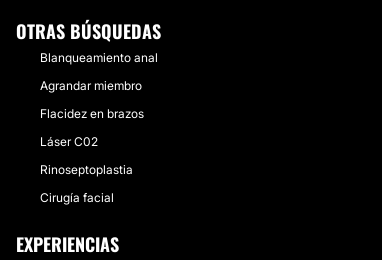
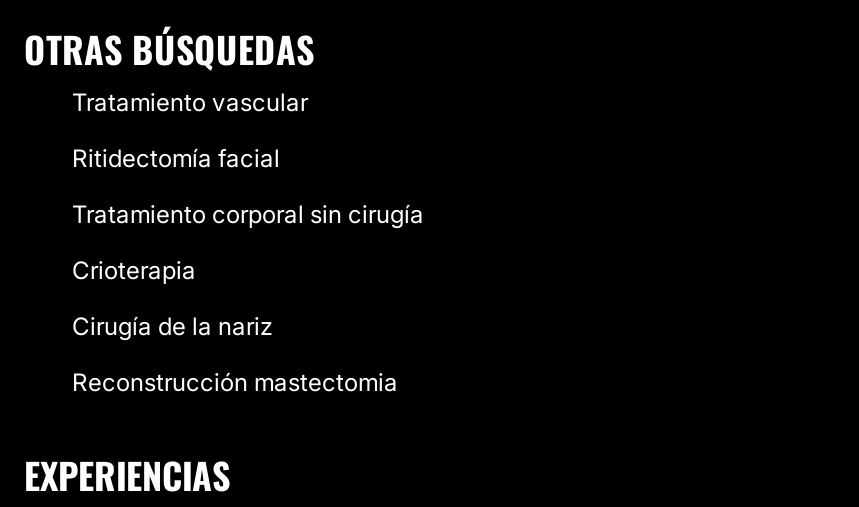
[40,50,158,65] Blanqueamiento anal -> [72,87,308,117] Tratamiento vascular
[40,78,142,93] Agrandar miembro -> [72,143,280,173] Ritidectomía facial
[40,106,144,121] Flacidez en brazos -> [72,199,424,229] Tratamiento corporal sin cirugía
[40,134,98,149] Láser C02 -> [72,255,196,285] Crioterapia
[40,162,133,177] Rinoseptoplastia -> [72,311,272,341] Cirugía de la nariz
[40,190,114,205] Cirugía facial -> [72,367,398,397] Reconstrucción mastectomia

